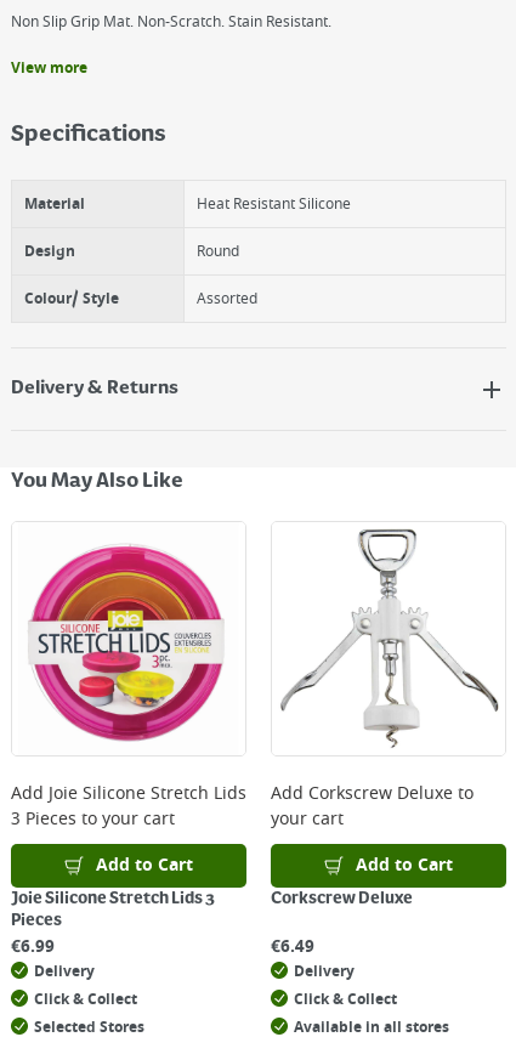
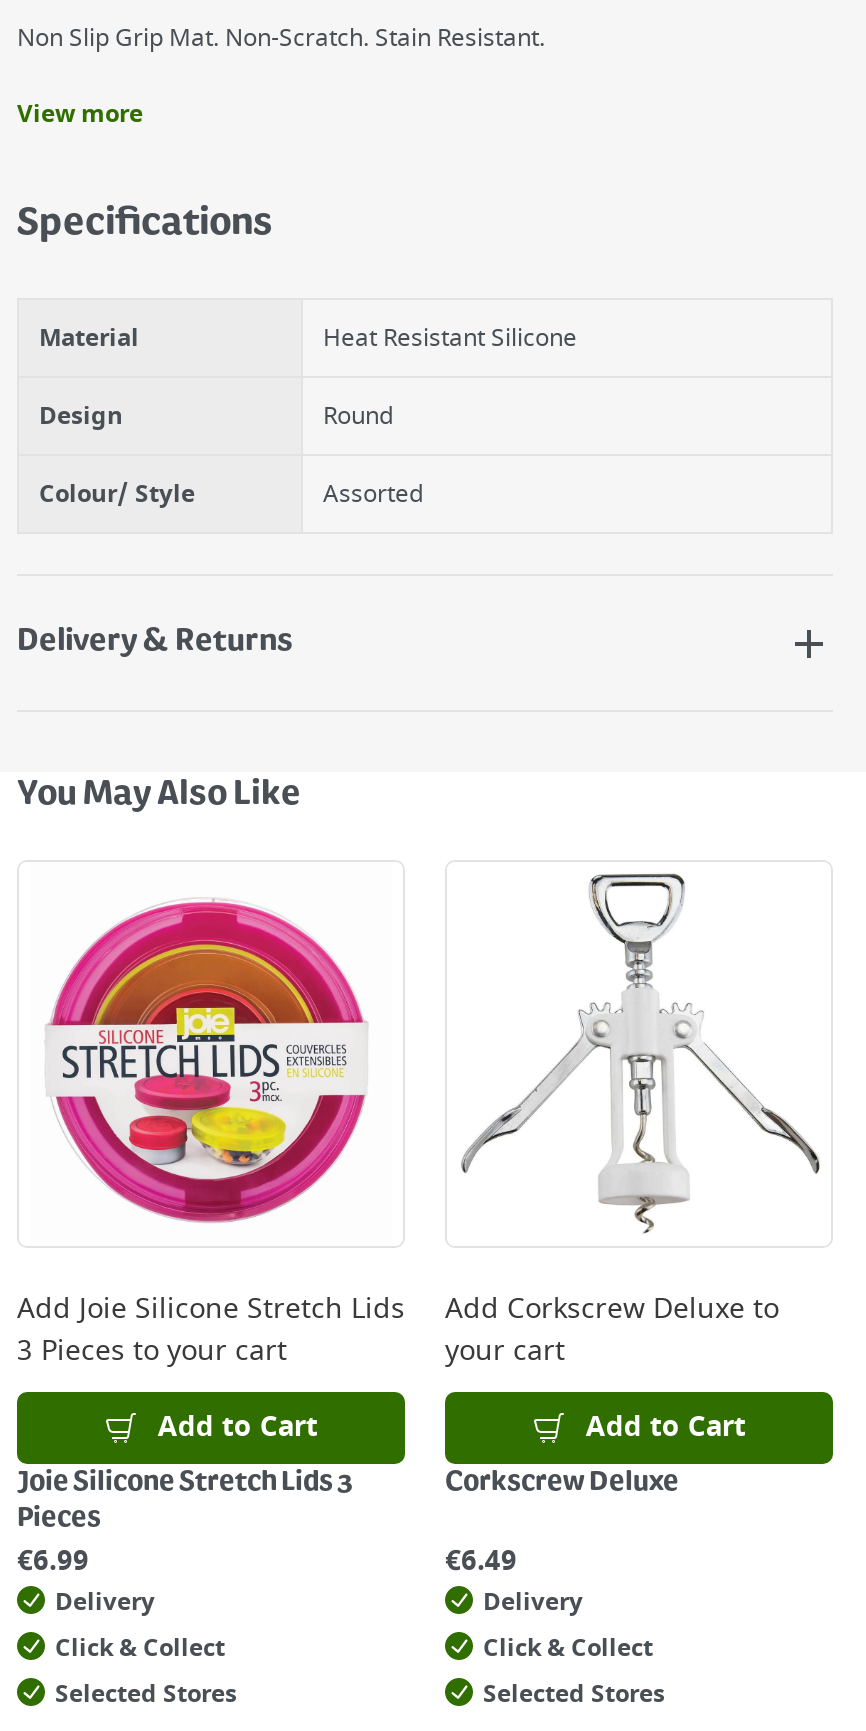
[294,1016,449,1038] Available in all stores -> [483,1676,665,1712] Selected Stores

